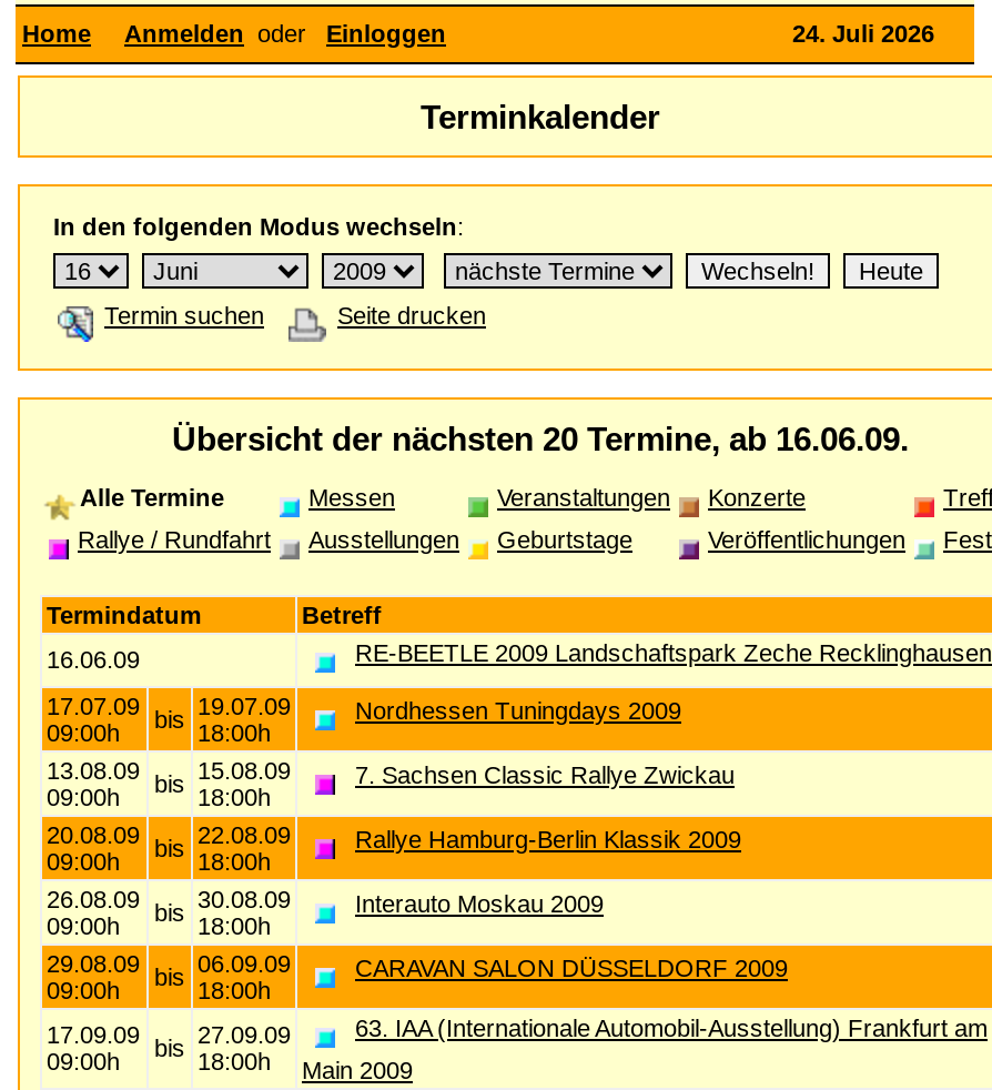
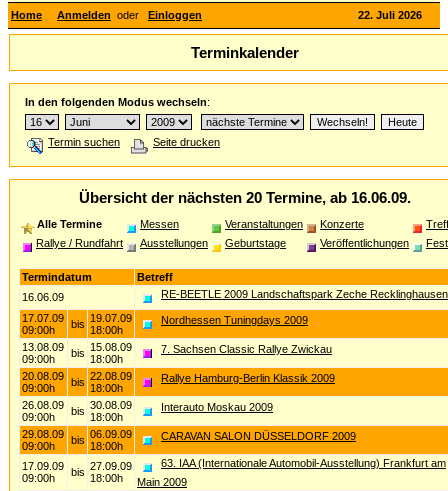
[792,20,934,47] 24. Juli 2026 -> [358,9,422,21] 22. Juli 2026

